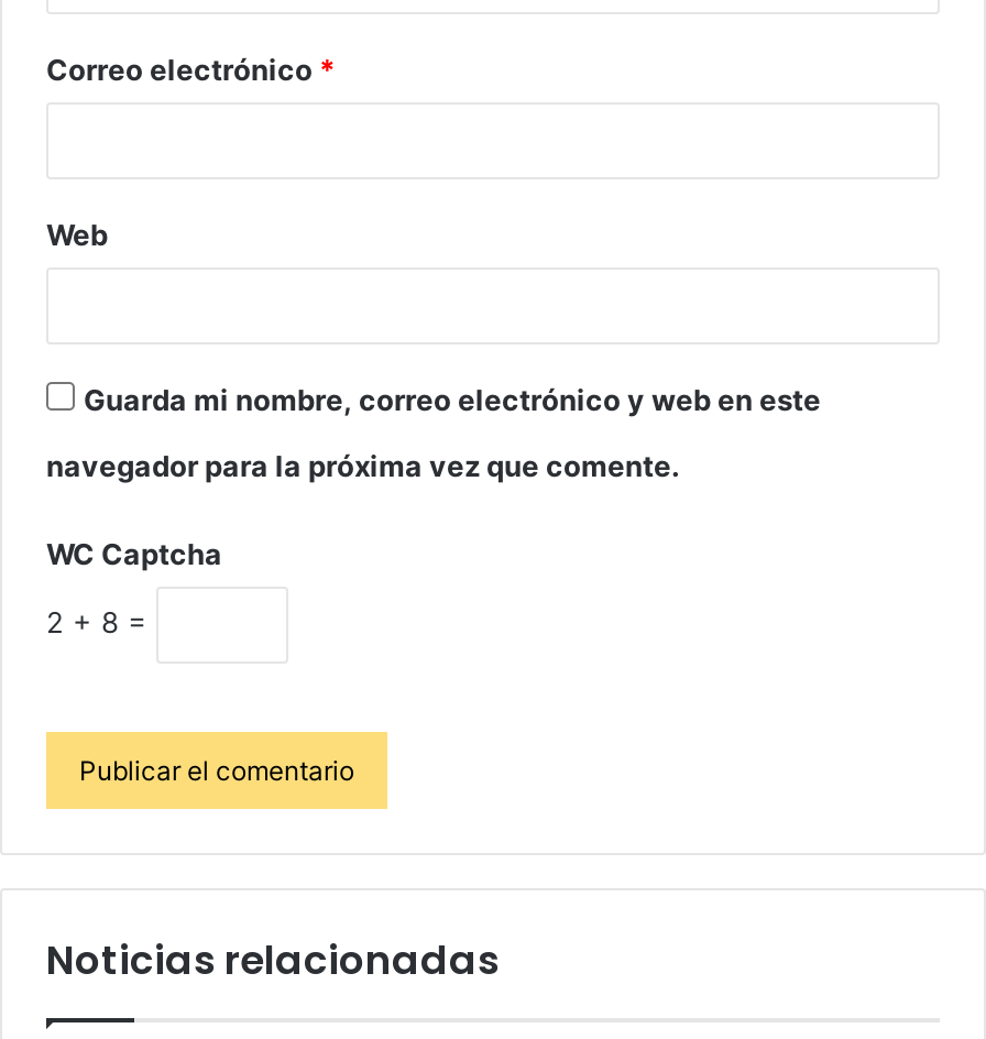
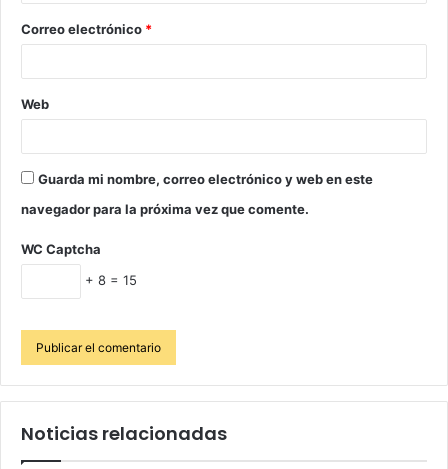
[46,604,156,639] 2 + 8 = -> [81,272,137,288] + 8 = 15

